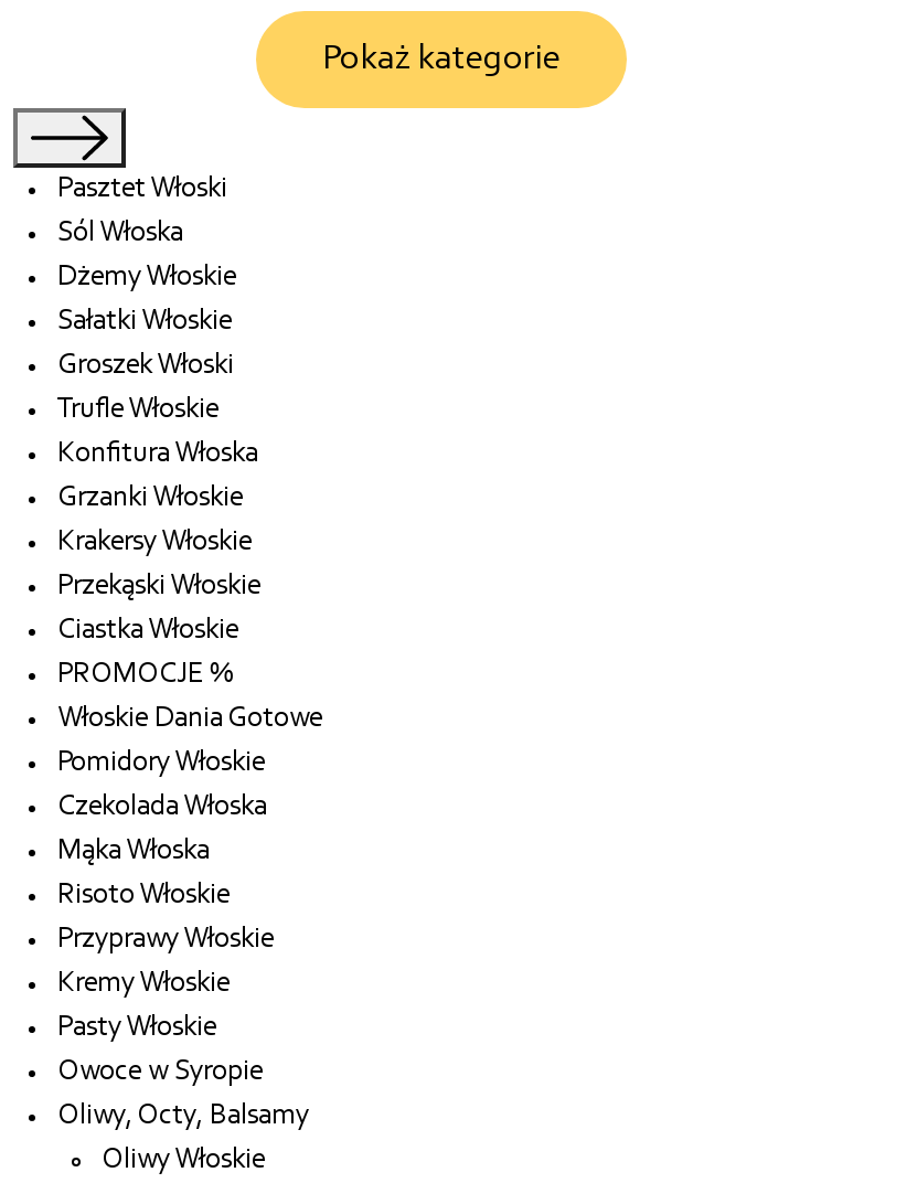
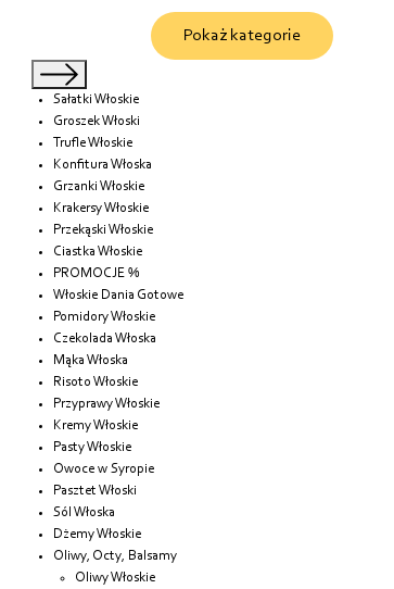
moved [57,174,236,291] -> [53,484,141,541]: Pasztet Włoski | Sól Włoska | Dżemy Włoskie
moved [57,307,322,1086] -> [53,92,183,476]: Sałatki Włoskie | Groszek Włoski | Trufle Włoskie | ... | Pasty Włoskie | Owoce w Syropie

